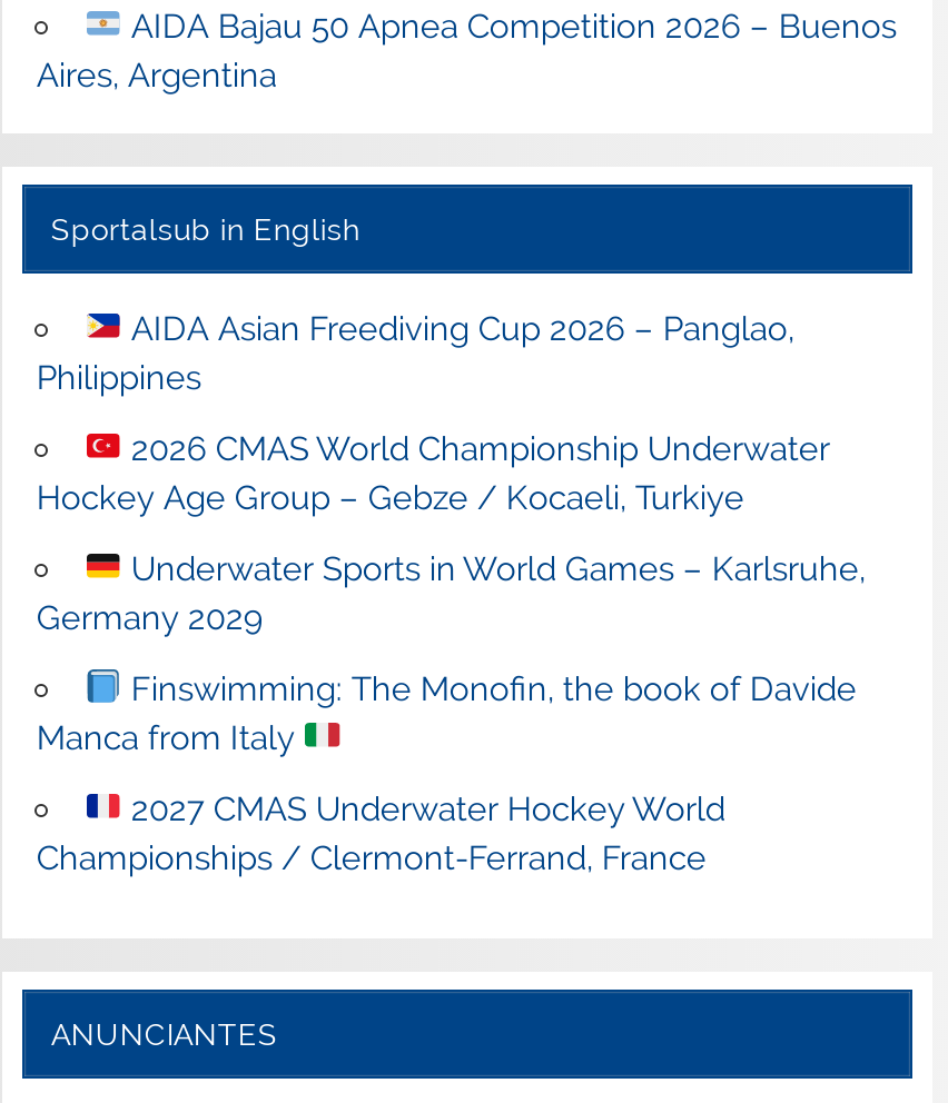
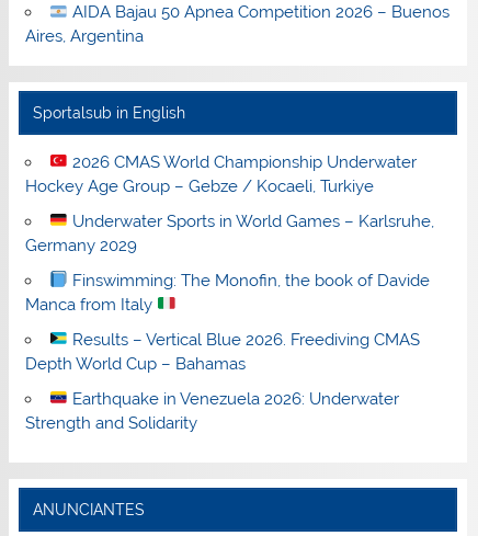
[36,308,794,397] AIDA Asian Freediving Cup 2026 – Panglao, | Philippines -> none
moved [36,428,865,757] -> [26,152,434,314]: 2026 CMAS World Championship Underwater | Hockey Age Group – Gebze / Kocaeli, Turkiye | Underwater Sports in World Games – Karlsruhe, | Germany 2029 | Finswimming: The Monofin, the book of Davide | Manca from Italy
[36,788,725,877] 2027 CMAS Underwater Hockey World | Championships / Clermont-Ferrand, France -> [26,329,420,432] Results – Vertical Blue 2026. Freediving CMAS | Depth World Cup – Bahamas | Earthquake in Venezuela 2026: Underwater | Strength and Solidarity

